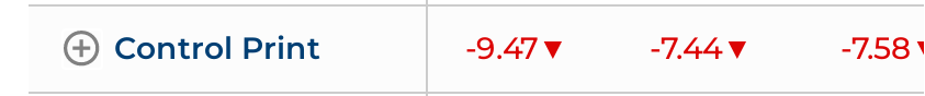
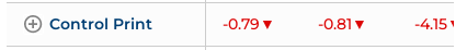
[465,28,538,67] -9.47 -> [223,14,260,33] -0.79
[650,28,722,67] -7.44 -> [318,14,352,33] -0.81
[841,28,911,67] -7.58 -> [414,14,447,33] -4.15

